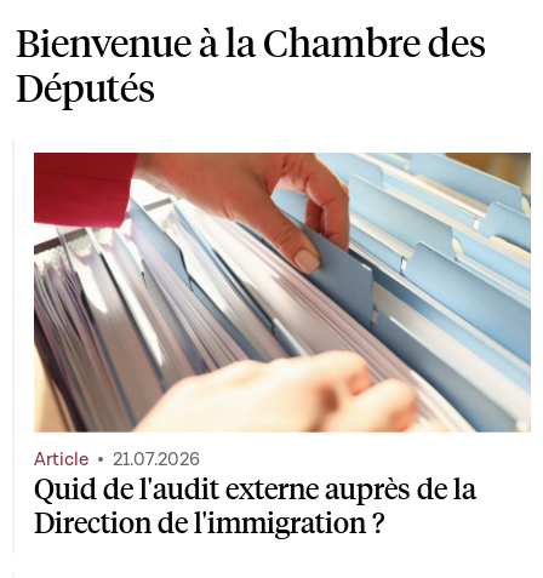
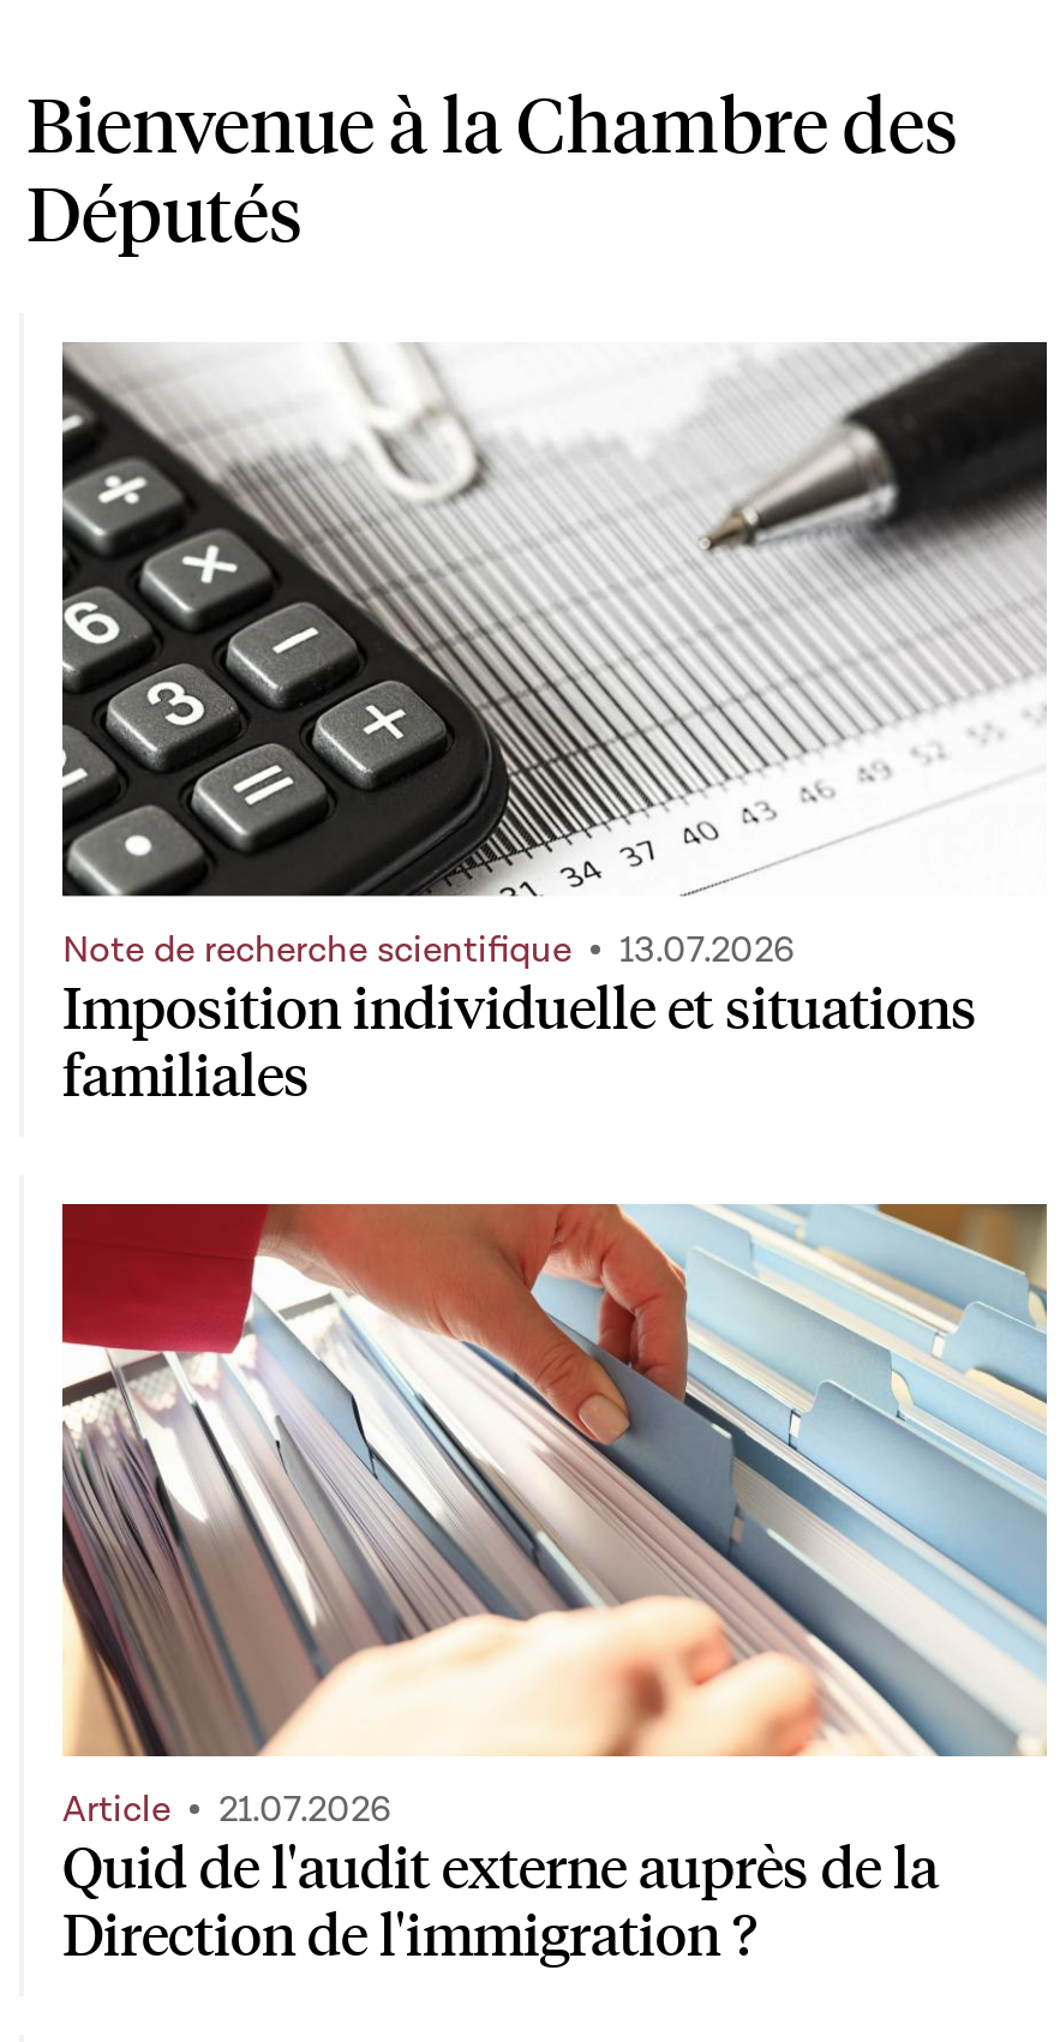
none -> [60,342,1049,973] [image] | Note de recherche scientifique | 13.07.2026
none -> [62,968,977,1112] Imposition individuelle et situations | familiales

